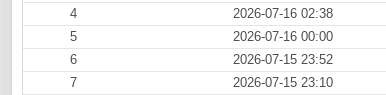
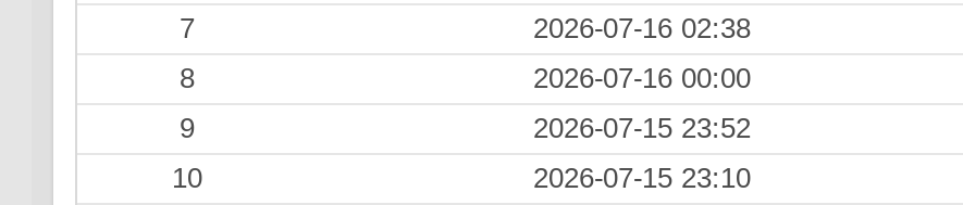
[70,6,77,21] 4 -> [180,12,195,44] 7
[70,29,77,44] 5 -> [180,62,195,94] 8
[70,52,77,67] 6 -> [180,112,195,144] 9
[70,75,77,90] 7 -> [172,162,202,194] 10

